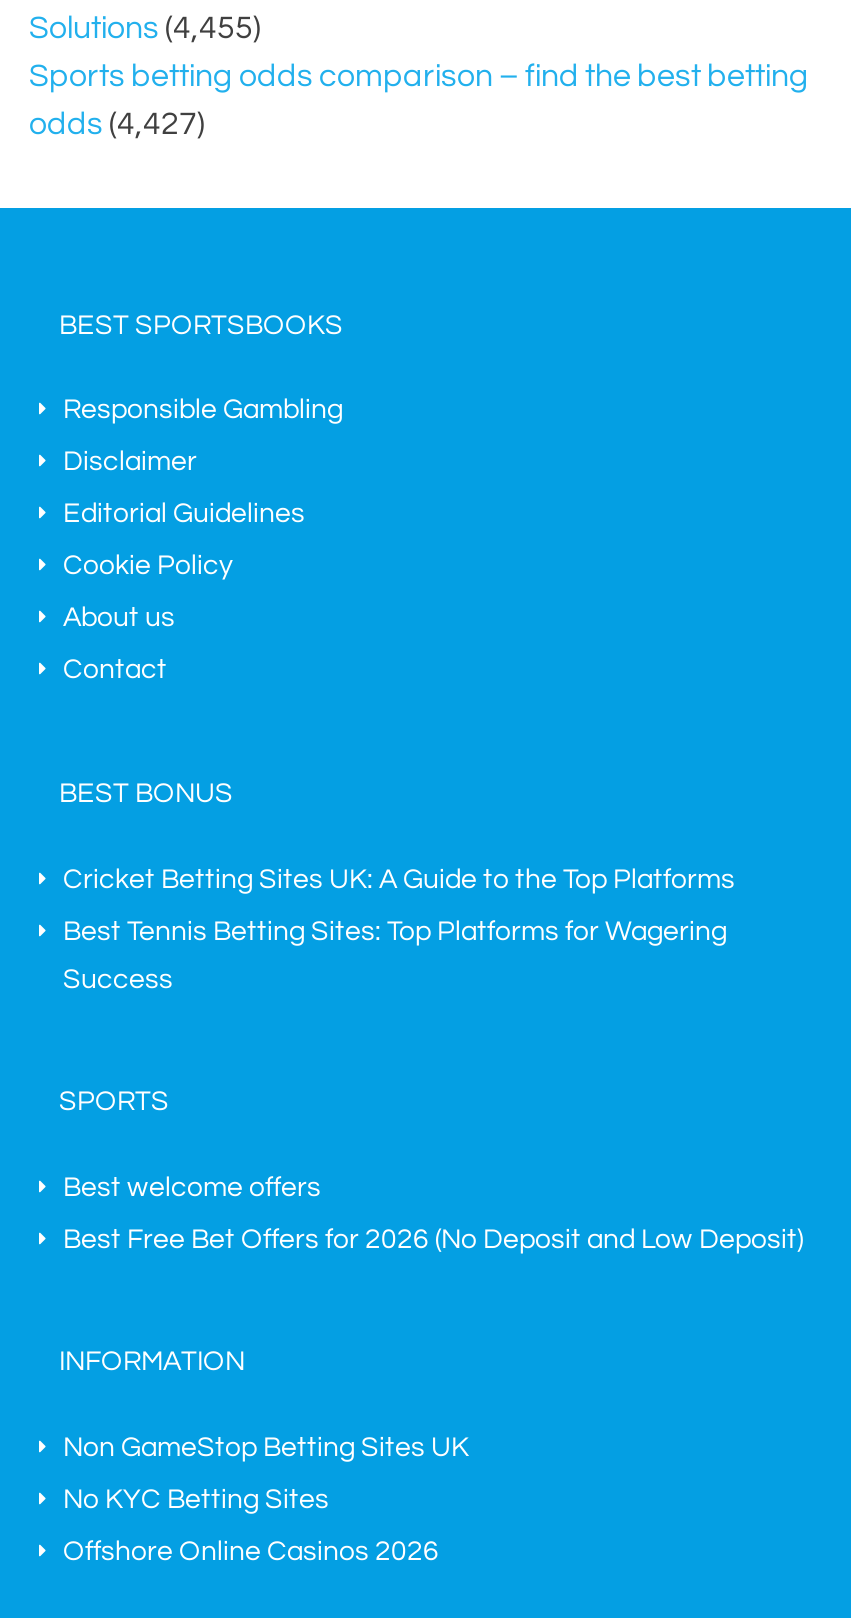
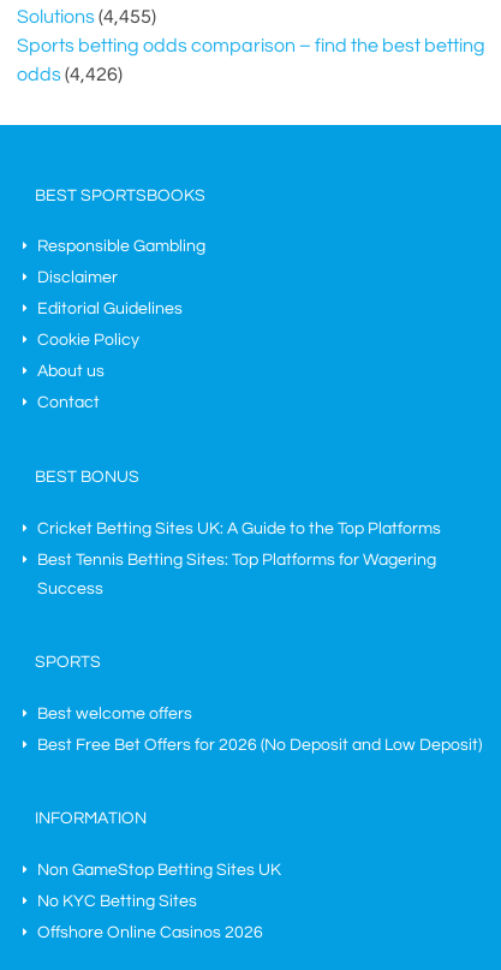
[29,108,205,140] odds (4,427) -> [17,65,123,84] odds (4,426)

